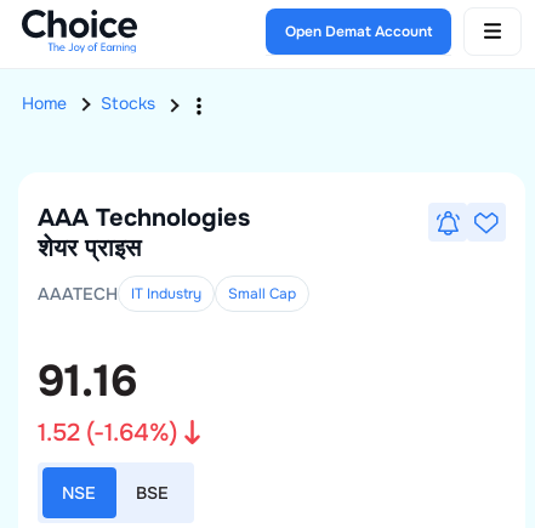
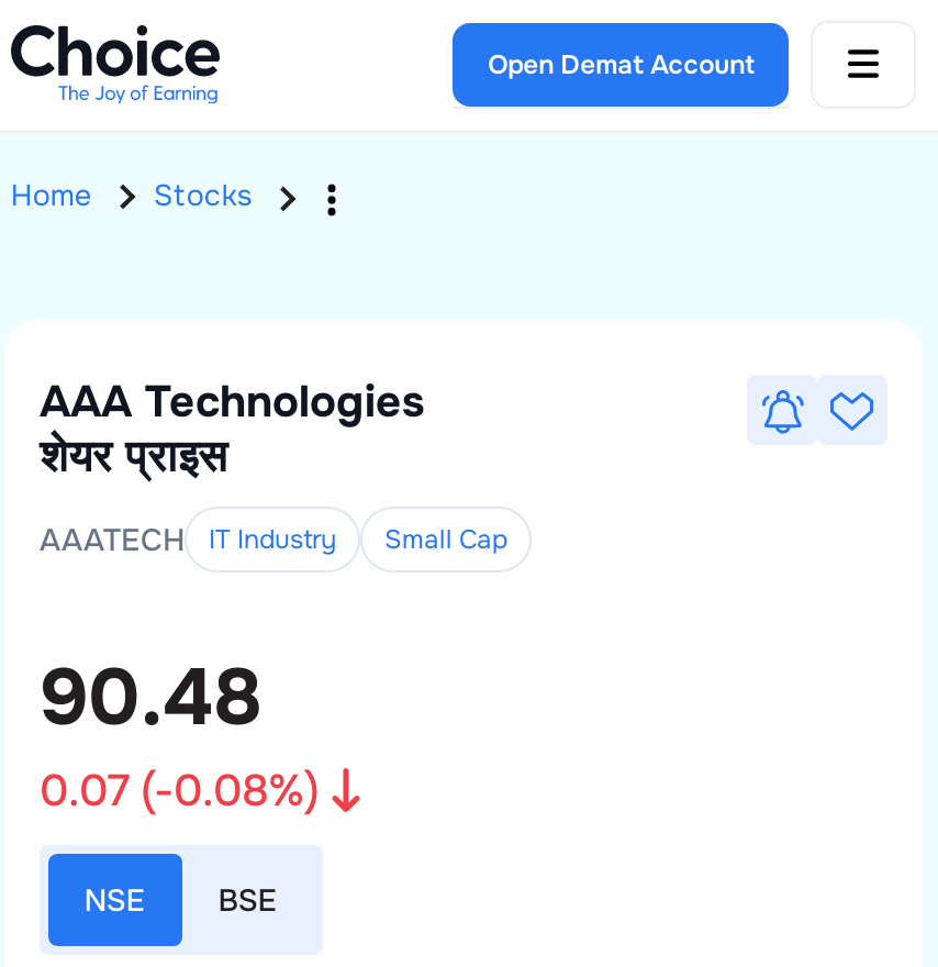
[38,353,137,409] 91.16 -> [40,647,264,748] 90.48
[38,418,177,448] 1.52 (-1.64%) -> [40,764,319,819] 0.07 (-0.08%)

